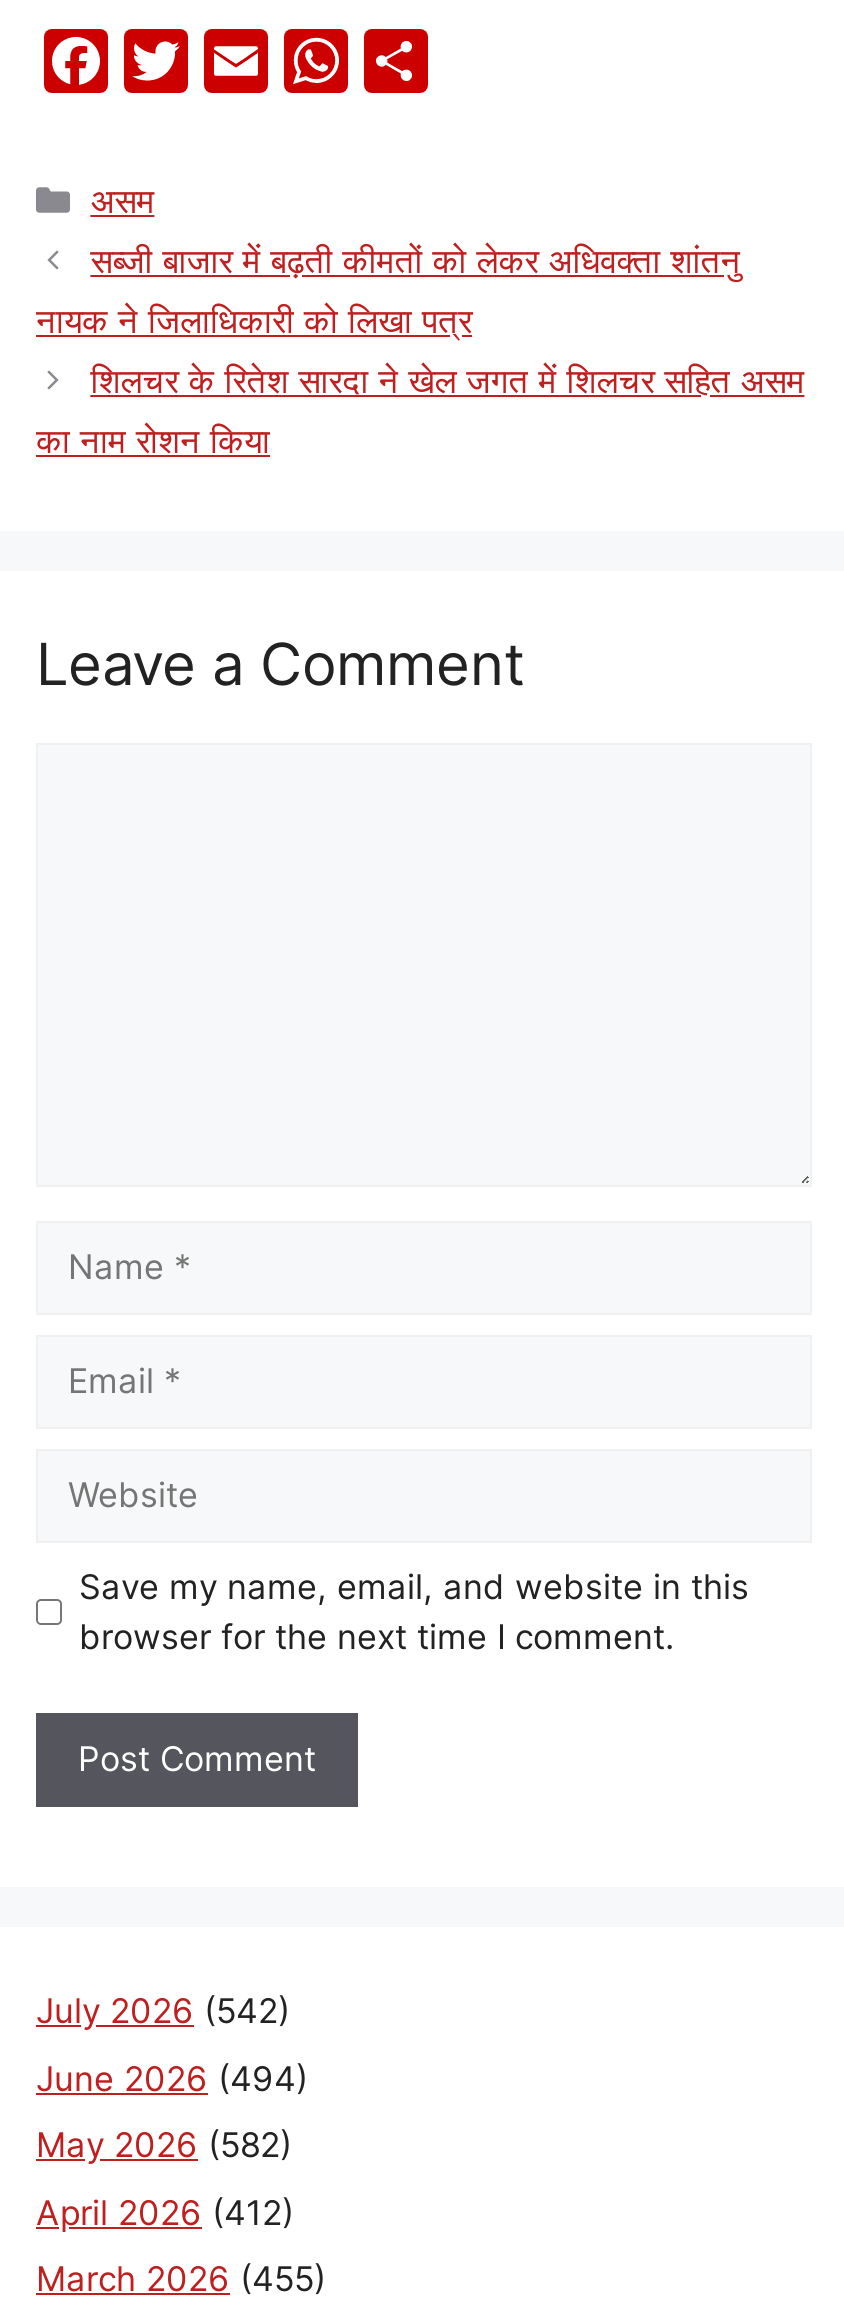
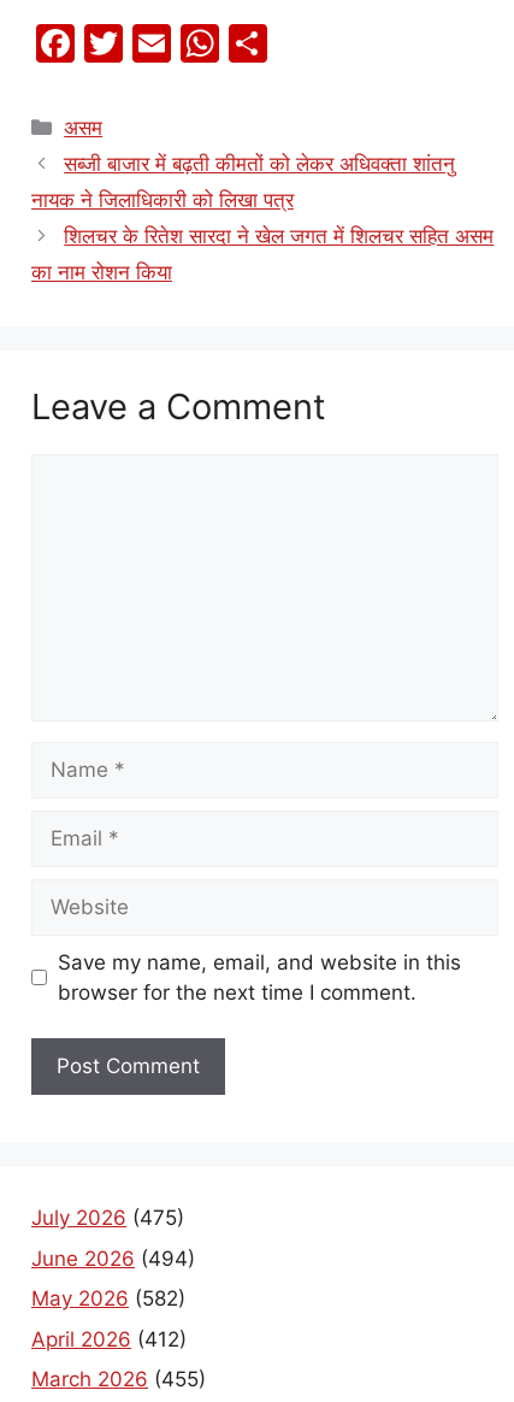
[36,1991,290,2031] July 2026 (542) -> [31,1206,184,1230] July 2026 (475)

